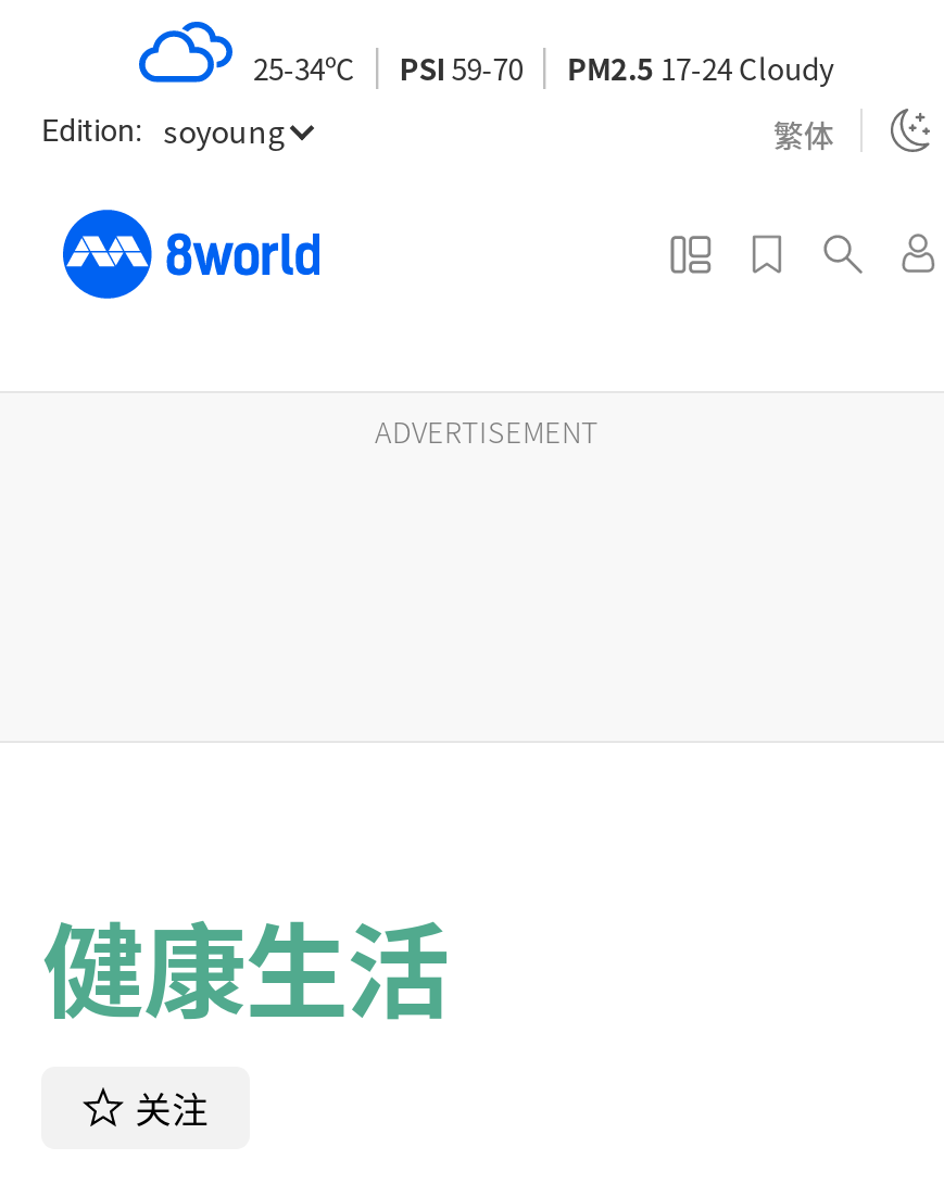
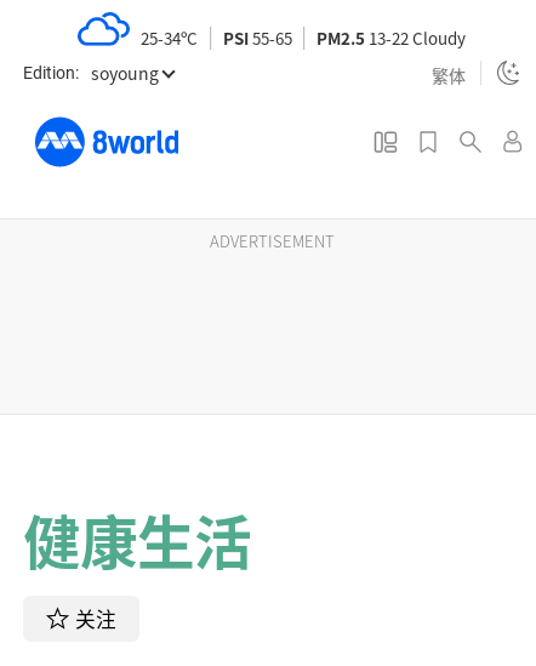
[399,46,523,89] PSI 59-70 -> [223,25,292,50] PSI 55-65
[567,46,834,89] PM2.5 17-24 Cloudy -> [317,25,466,50] PM2.5 13-22 Cloudy

